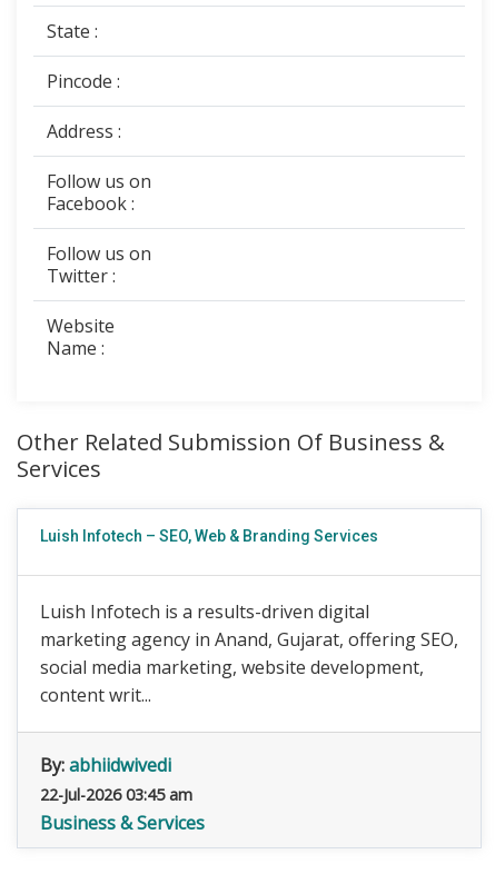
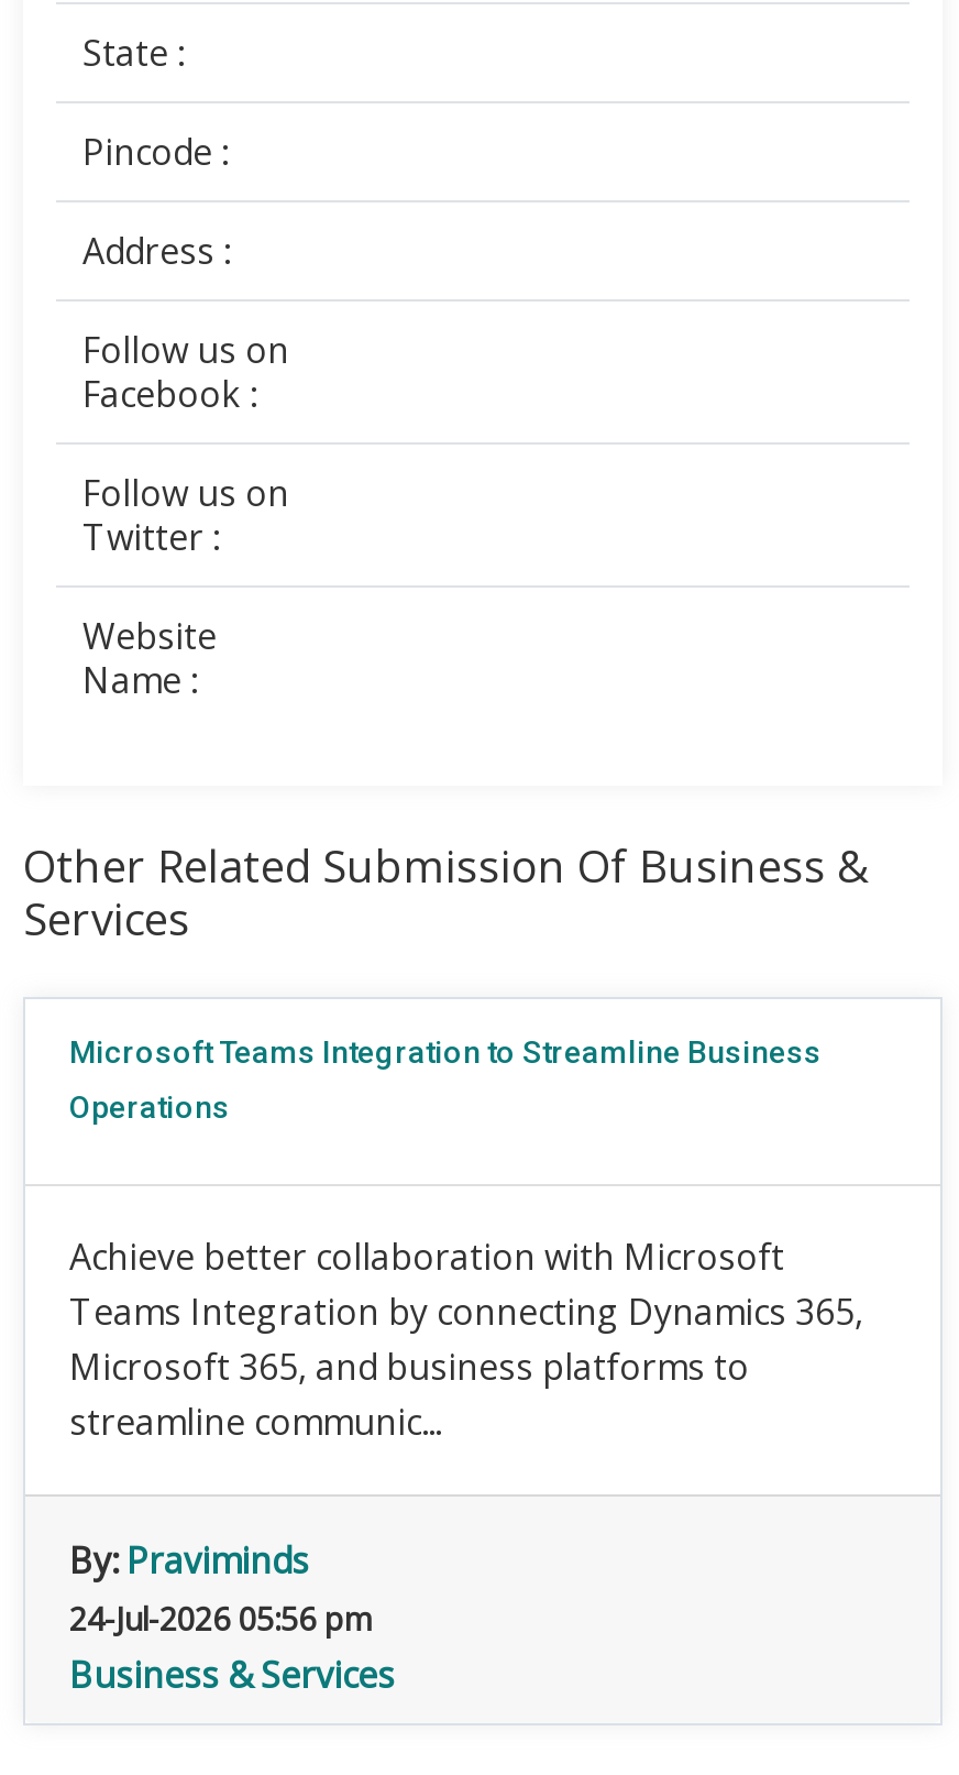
[40,527,458,805] Luish Infotech – SEO, Web & Branding Services | Luish Infotech is a results-driven digital | marketing agency in Anand, Gujarat, offering SEO, | social media marketing, website development, | content writ... | By: abhiidwivedi | 22-Jul-2026 03:45 am -> [69,1034,863,1640] Microsoft Teams Integration to Streamline Business | Operations | Achieve better collaboration with Microsoft | Teams Integration by connecting Dynamics 365, | Microsoft 365, and business platforms to | streamline communic... | By: Praviminds | 24-Jul-2026 05:56 pm

